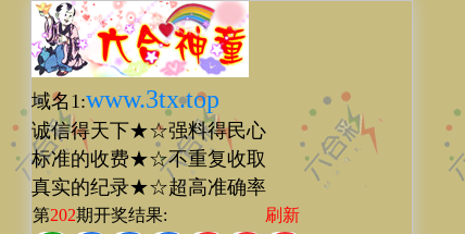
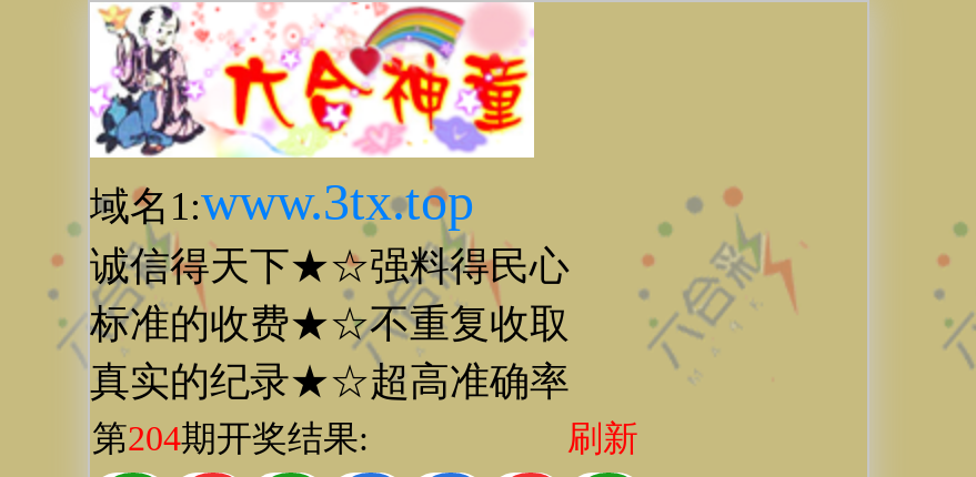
[33,206,167,224] 第202期开奖结果: -> [92,419,368,457] 第204期开奖结果:

